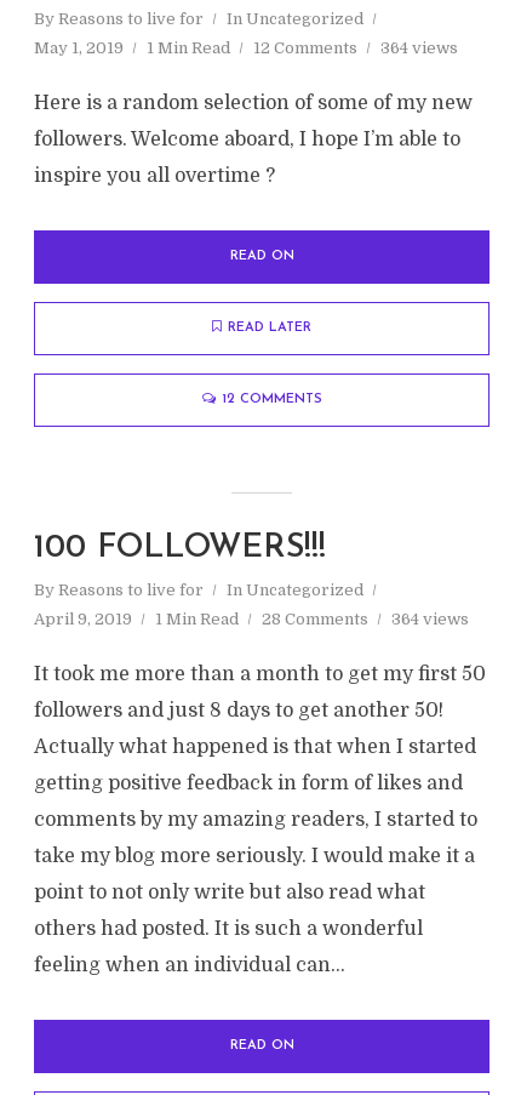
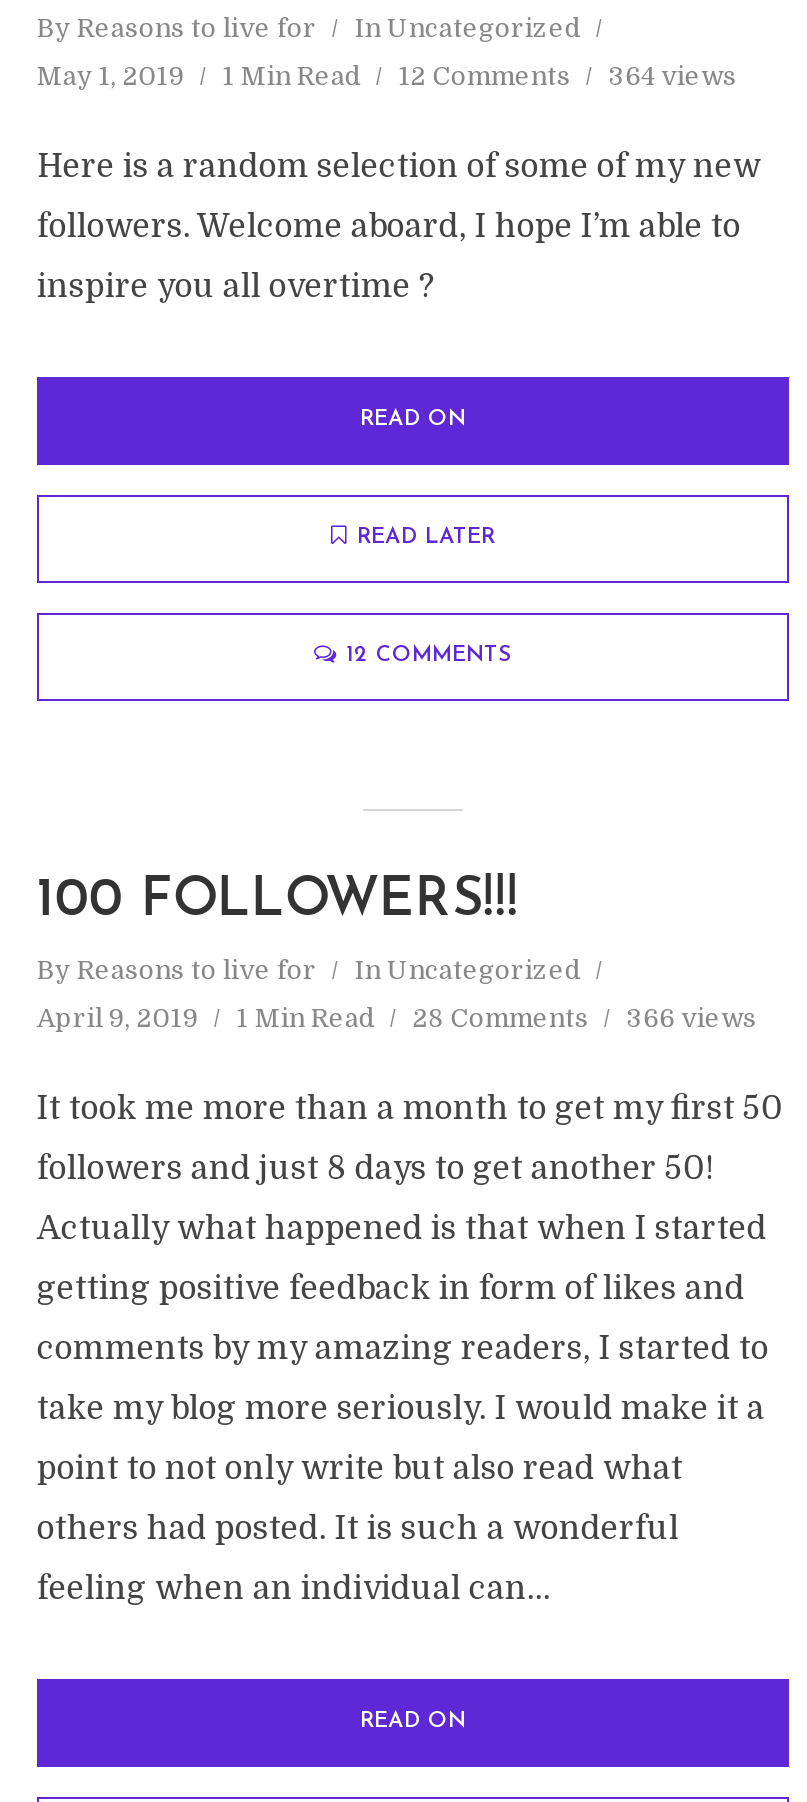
[34,610,469,628] April 9, 2019 1 Min Read 28 Comments 364 views -> [37,1003,757,1033] April 9, 2019 1 Min Read 28 Comments 366 views

